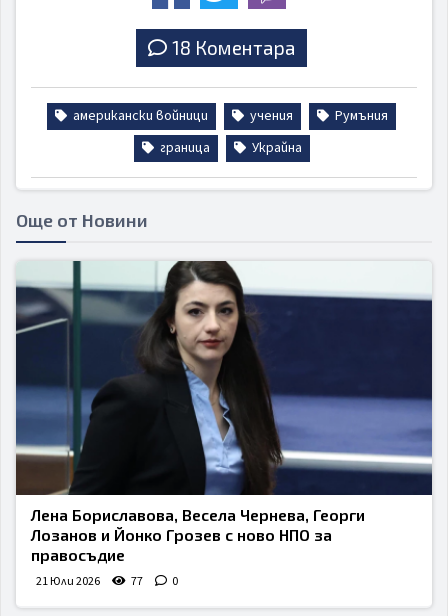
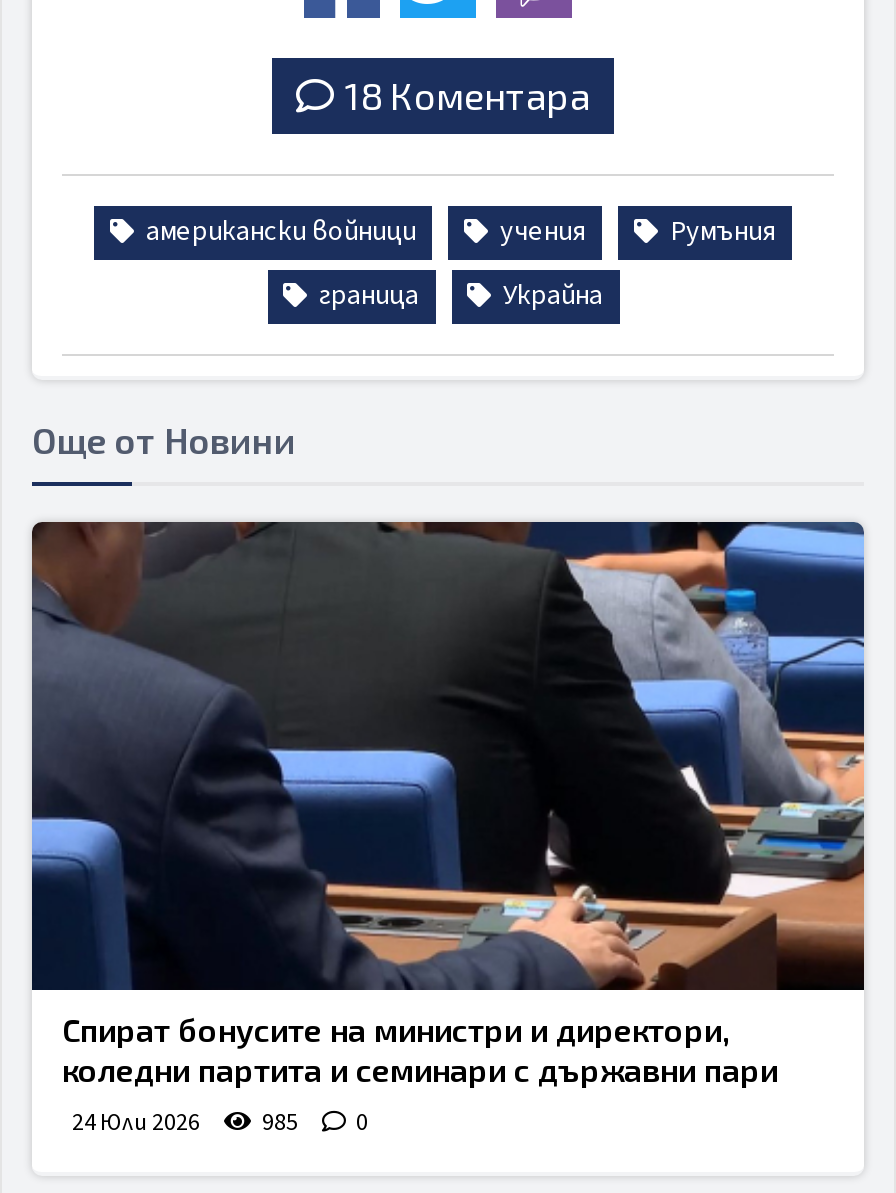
[16,261,433,564] [image] | Лена Бориславова, Весела Чернева, Георги | Лозанов и Йонко Грозев с ново НПО за | правосъдие -> [32,520,866,1087] [image] | Спират бонусите на министри и директори, | коледни партита и семинари с държавни пари
[36,573,143,590] 21 Юли 2026 | 77 -> [72,1105,298,1139] 24 Юли 2026 | 985

